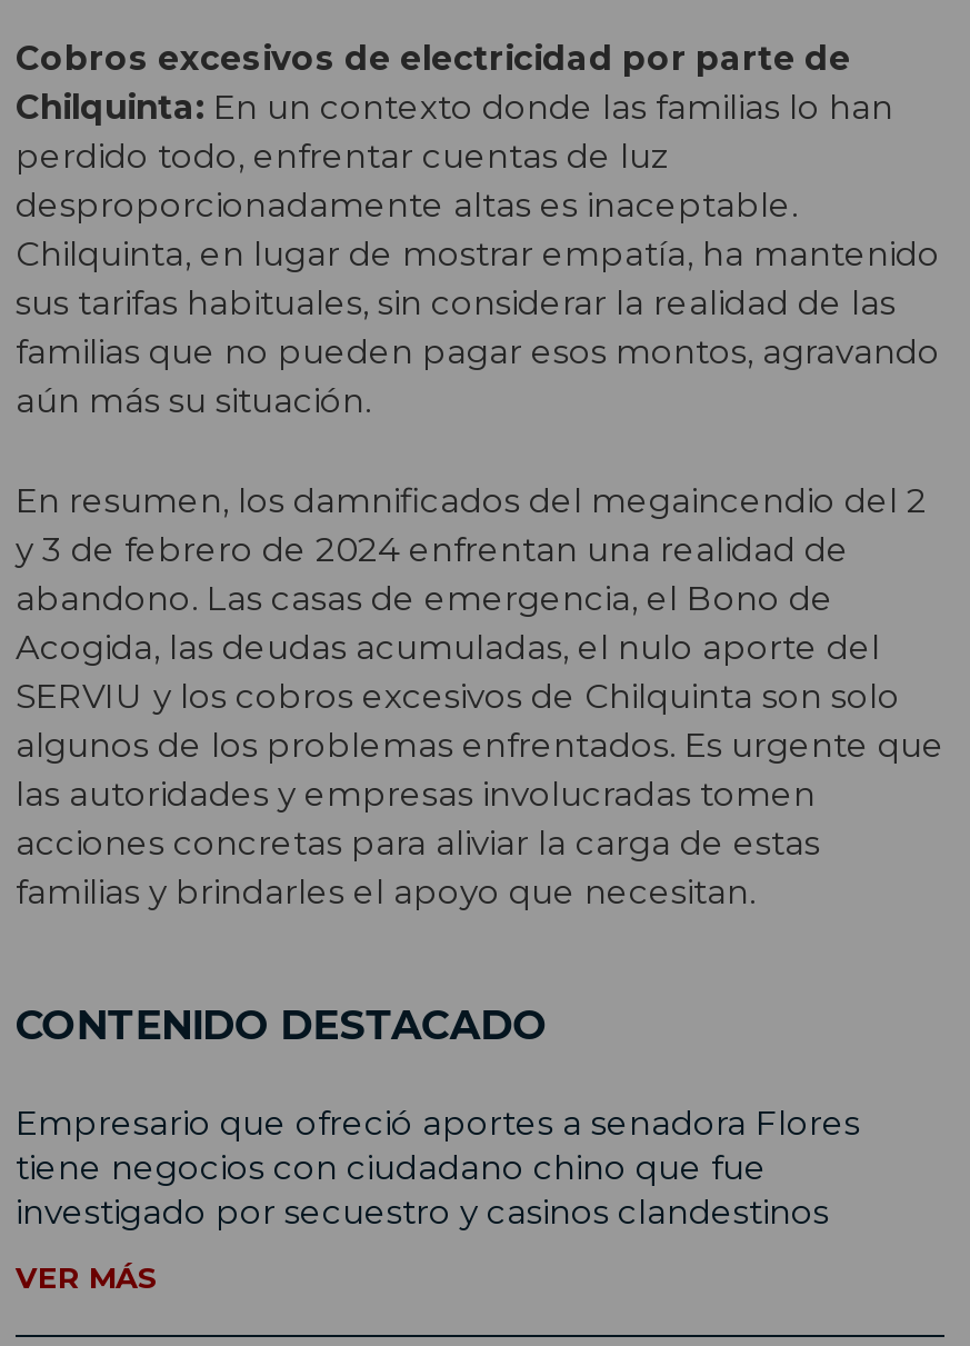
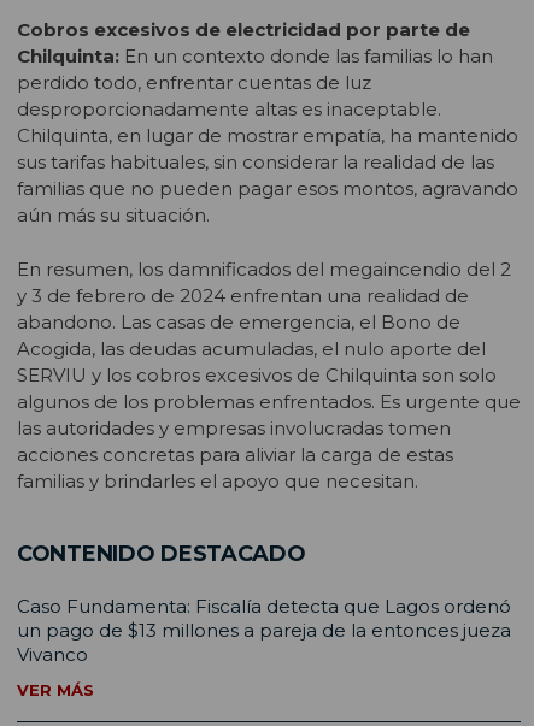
[16,1102,860,1234] Empresario que ofreció aportes a senadora Flores | tiene negocios con ciudadano chino que fue | investigado por secuestro y casinos clandestinos -> [17,595,511,666] Caso Fundamenta: Fiscalía detecta que Lagos ordenó | un pago de $13 millones a pareja de la entonces jueza | Vivanco

